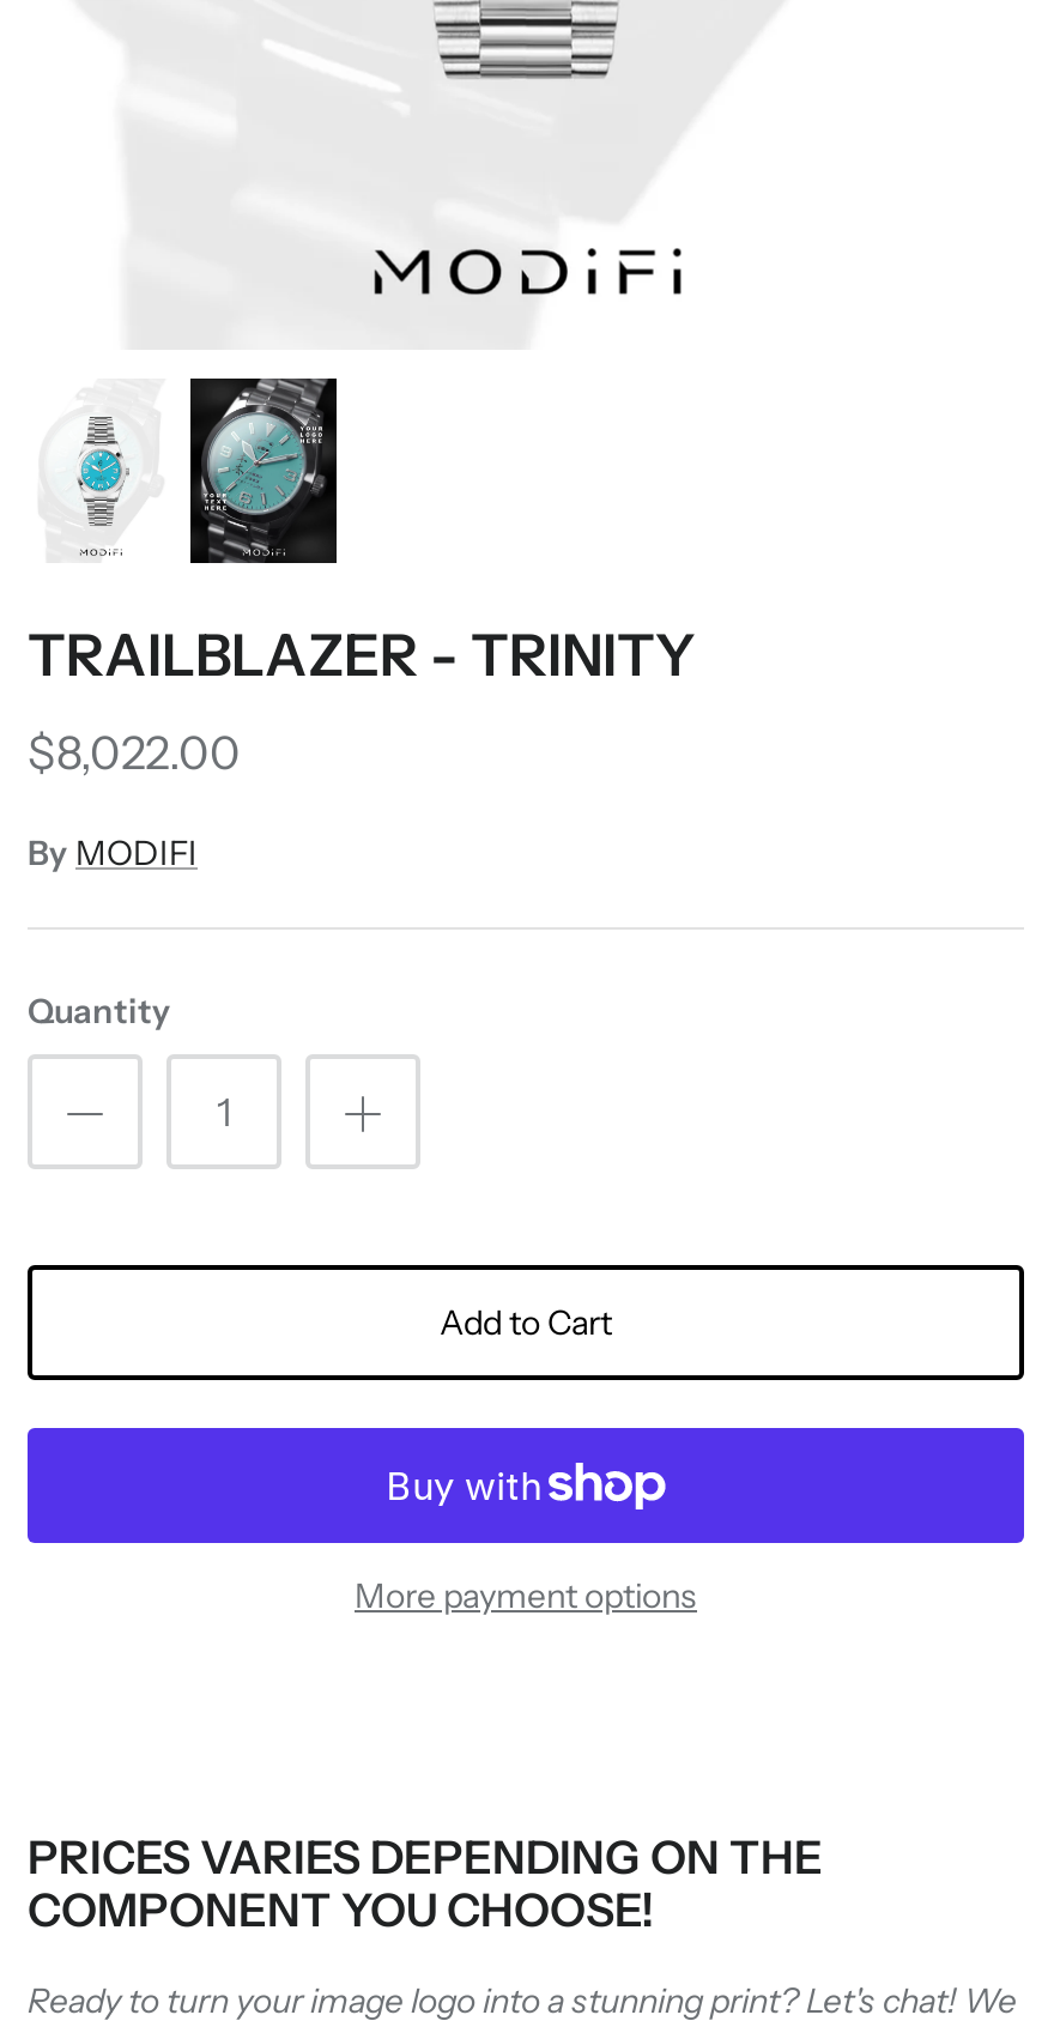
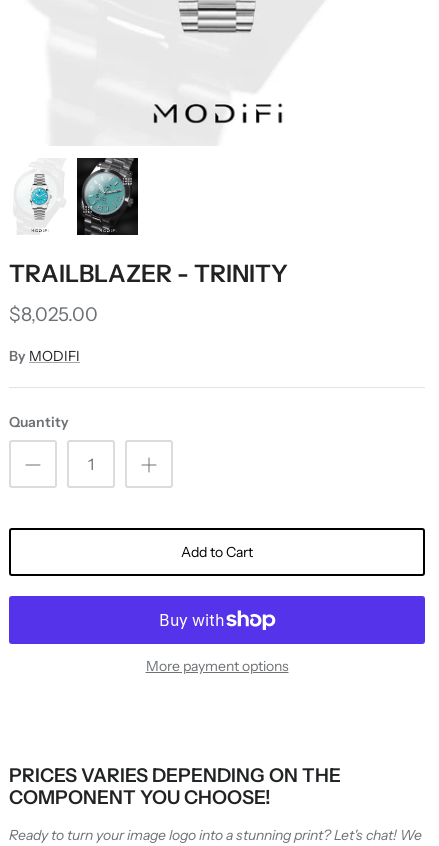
[28,726,241,781] $8,022.00 -> [9,303,98,326] $8,025.00

